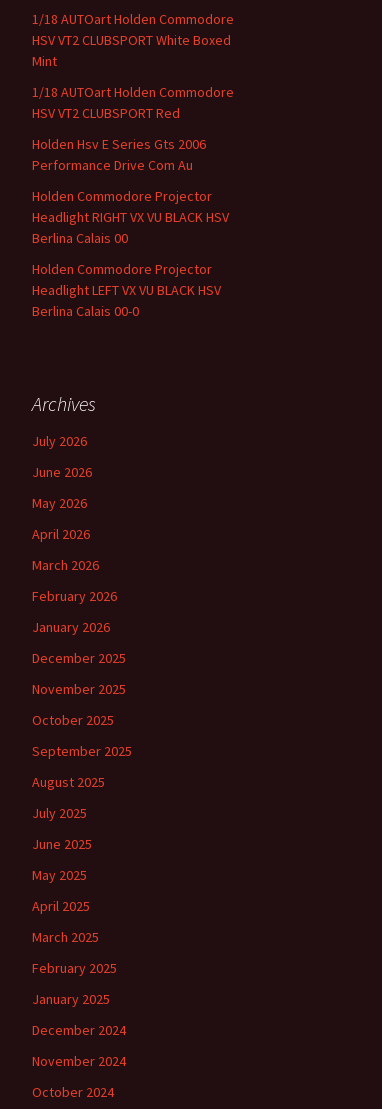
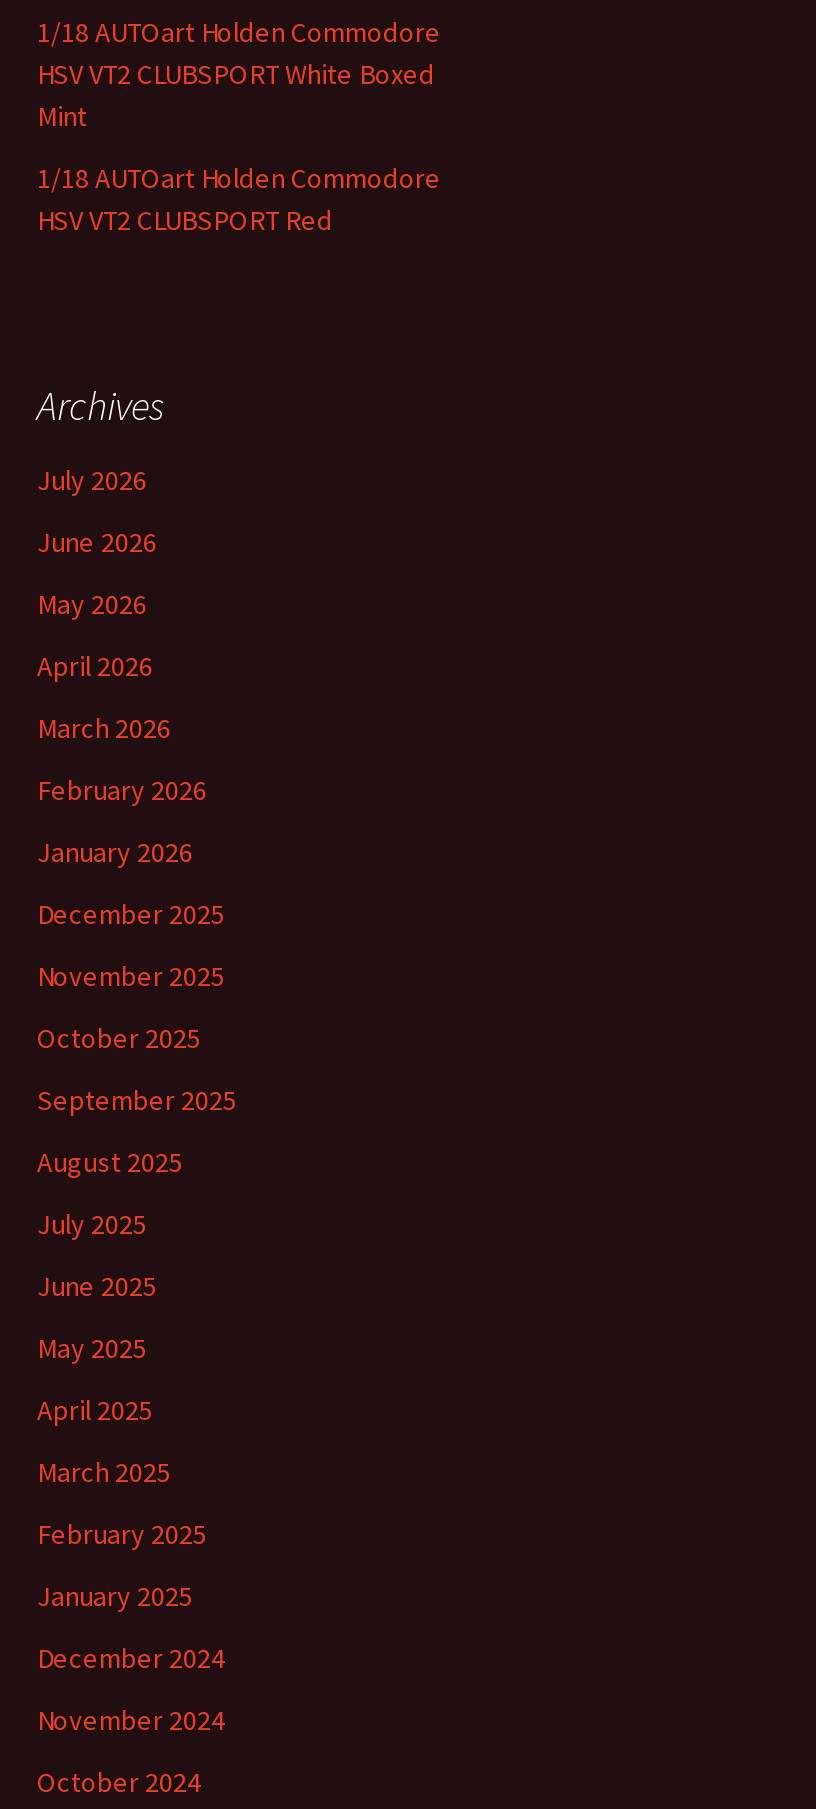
[32,135,229,320] Holden Hsv E Series Gts 2006 | Performance Drive Com Au | Holden Commodore Projector | Headlight RIGHT VX VU BLACK HSV | Berlina Calais 00 | Holden Commodore Projector | Headlight LEFT VX VU BLACK HSV | Berlina Calais 00-0 -> none

